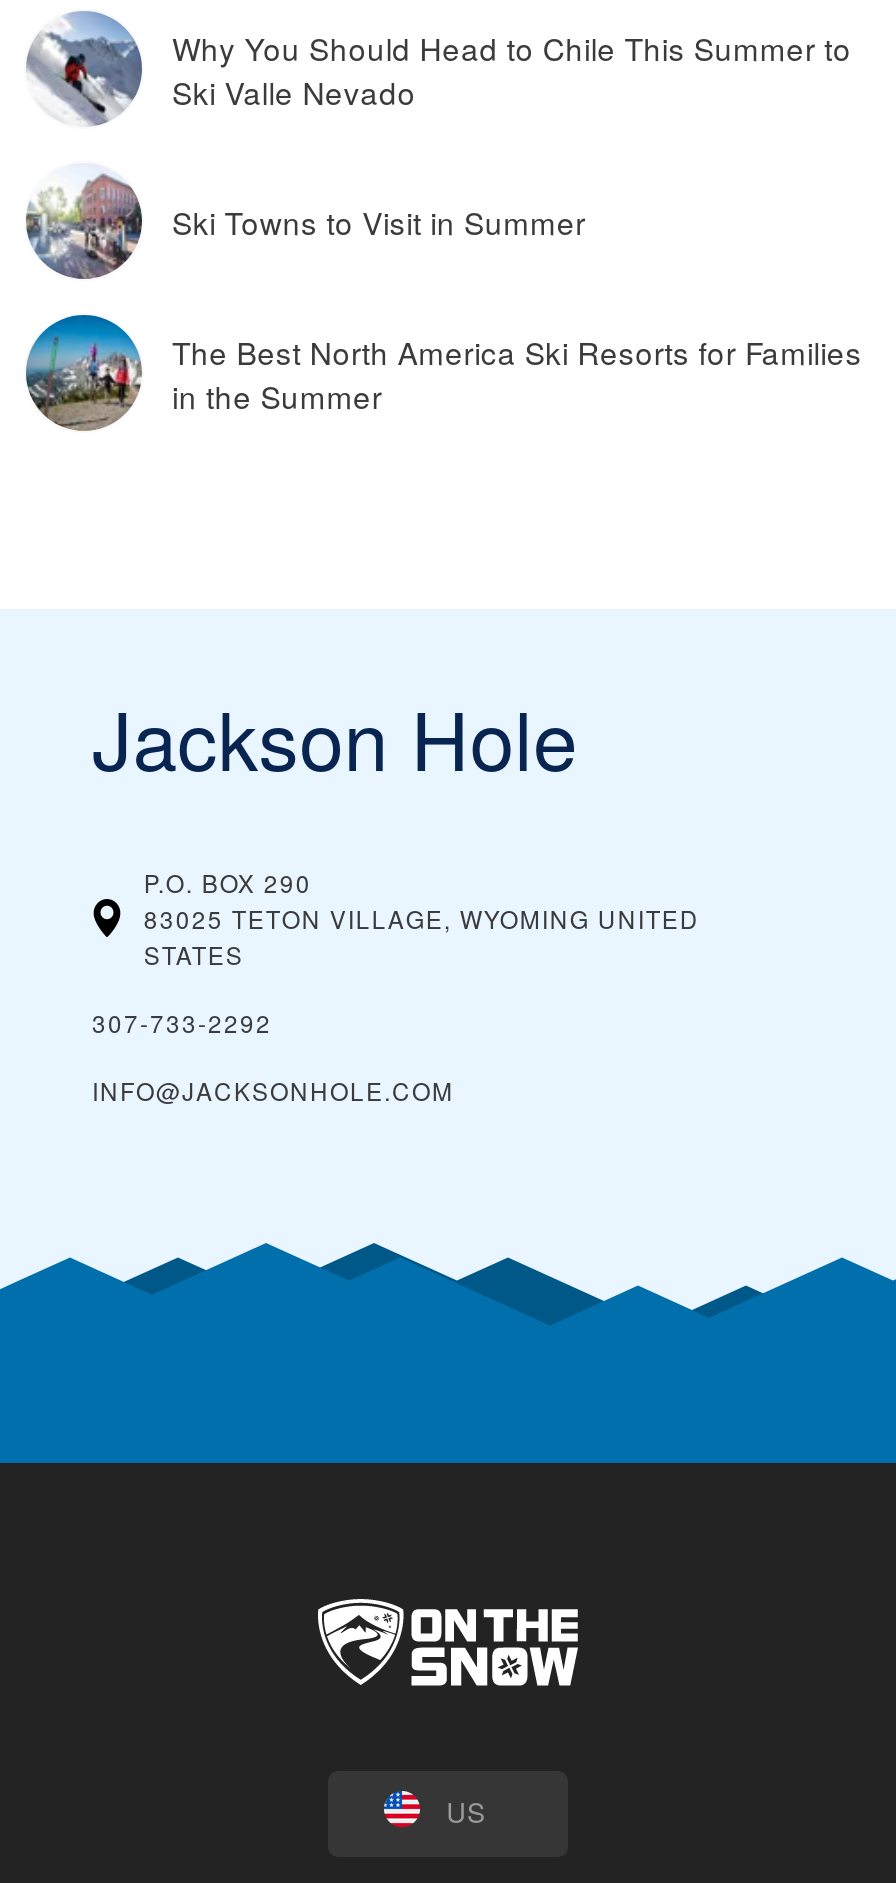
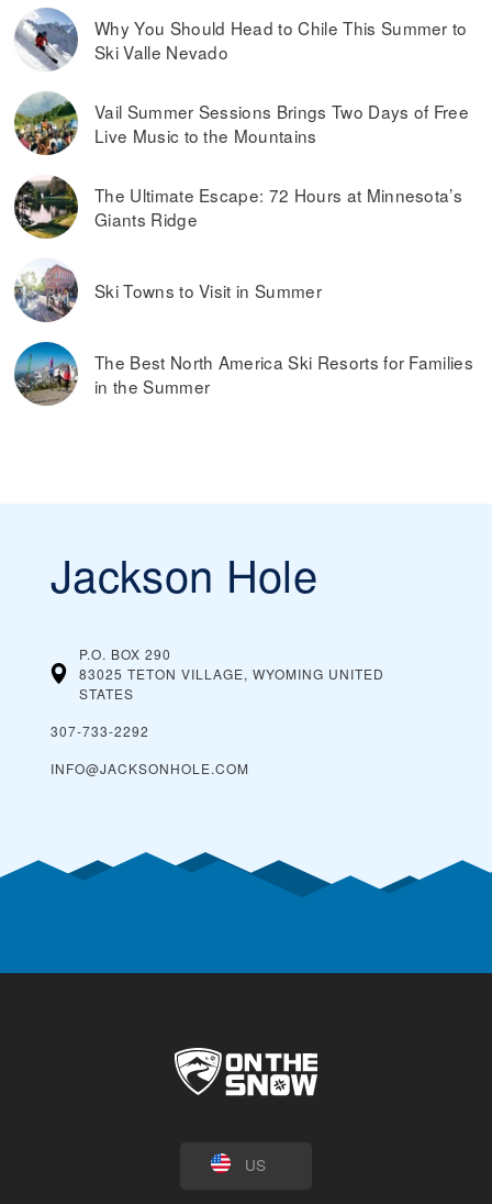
none -> [14,92,469,230] [image] | Vail Summer Sessions Brings Two Days of Free | Live Music to the Mountains | The Ultimate Escape: 72 Hours at Minnesota’s | Giants Ridge
none -> [14,175,78,239] [image]

